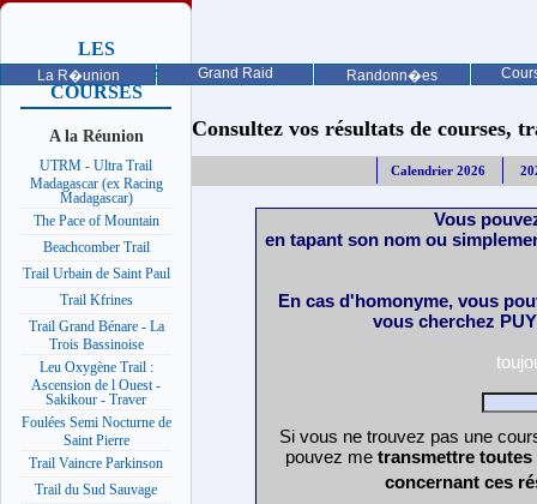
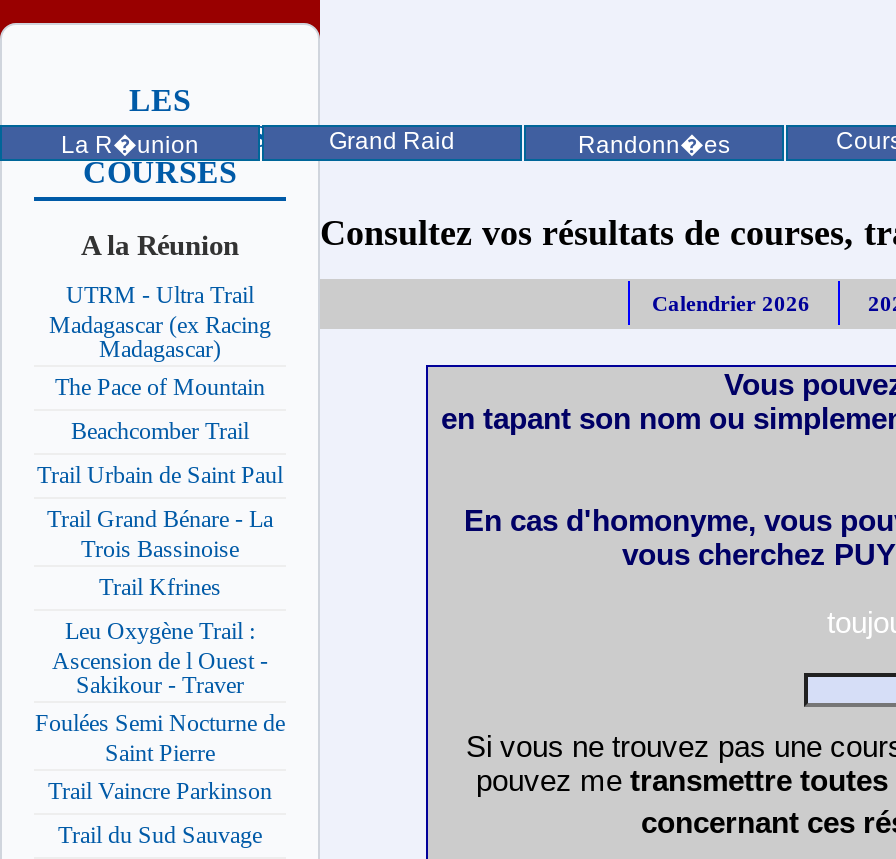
moved [59,292,132,309] -> [99,573,221,601]: Trail Kfrines
moved [28,318,164,351] -> [47,505,273,559]: Trail Grand Bénare - La | Trois Bassinoise

